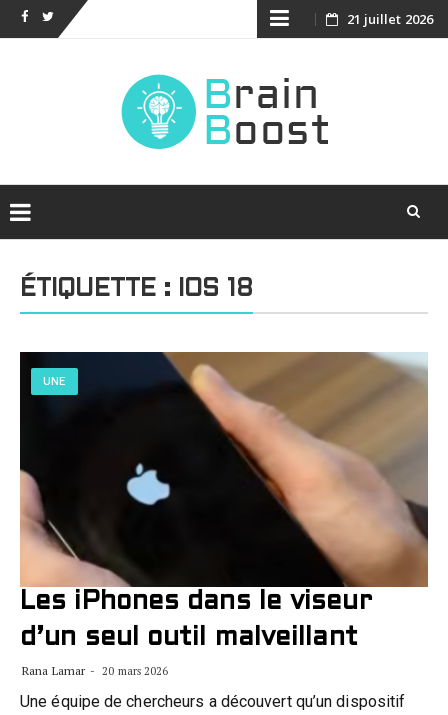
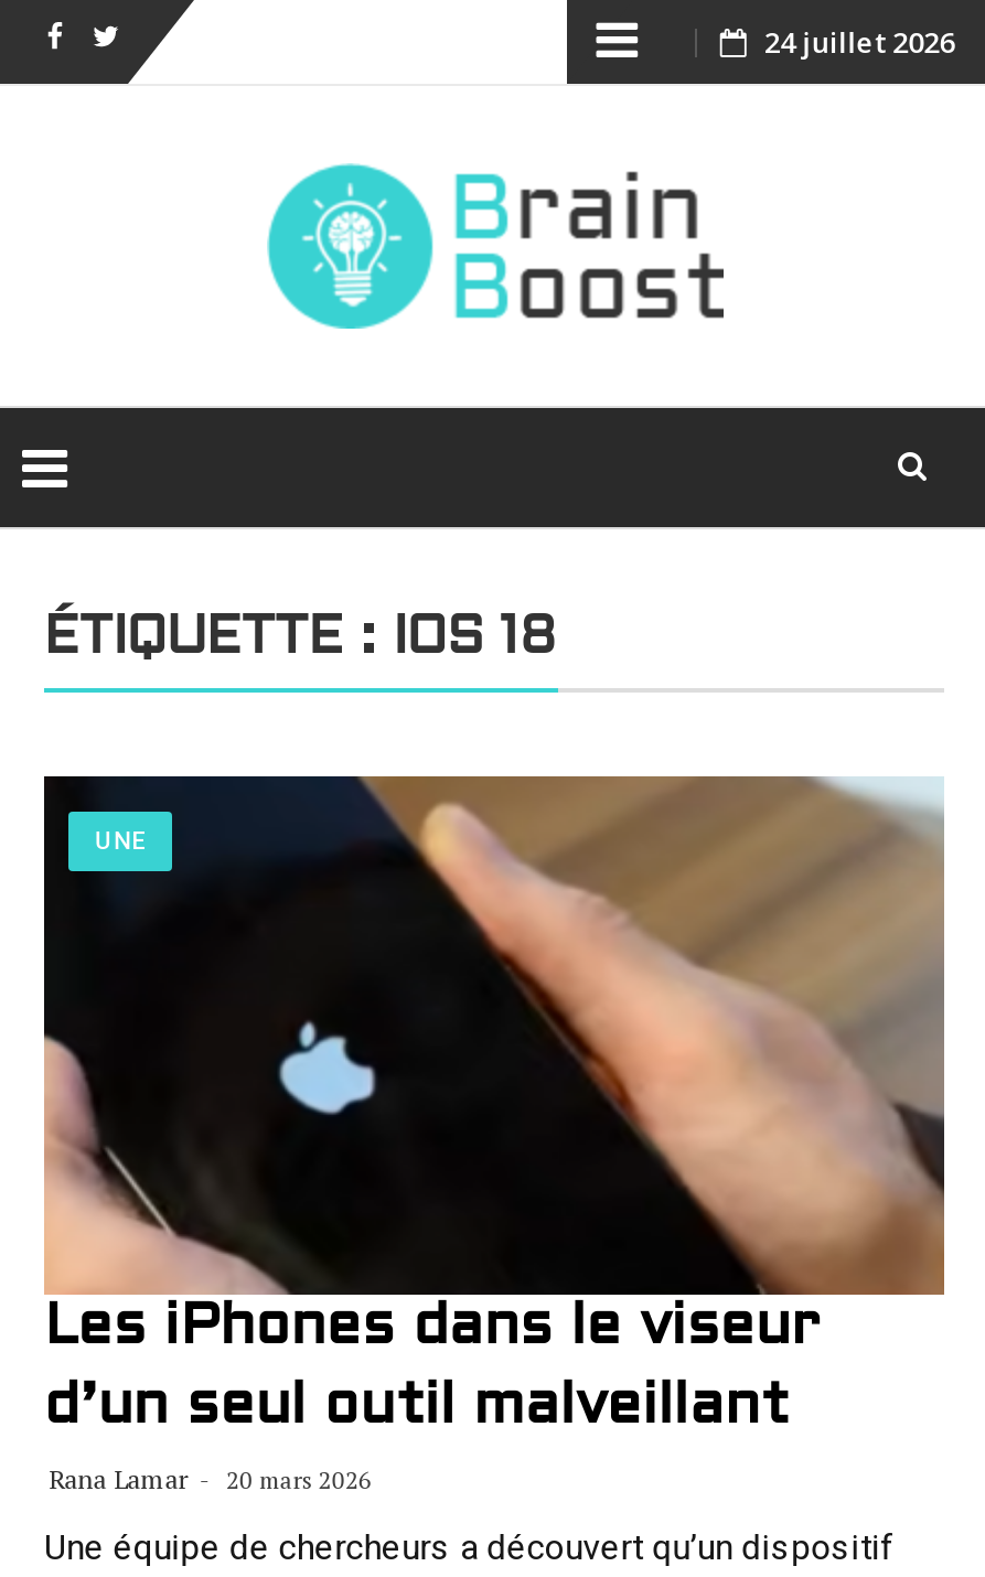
[346,10,433,28] 21 juillet 2026 -> [764,22,955,62] 24 juillet 2026

